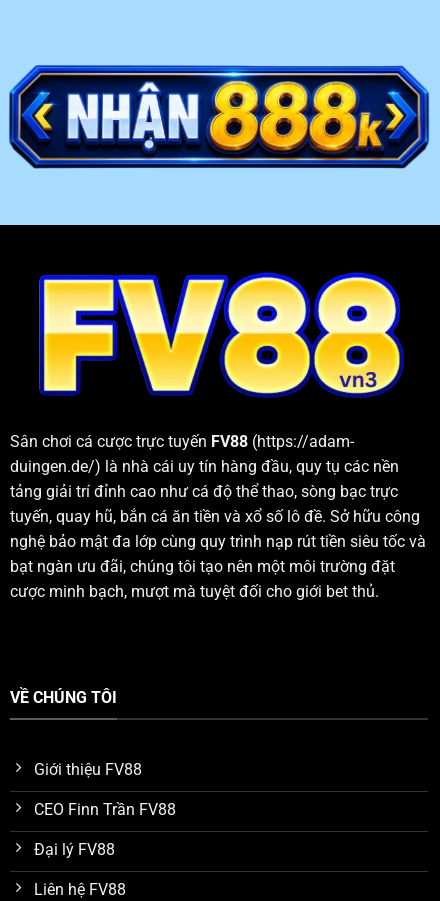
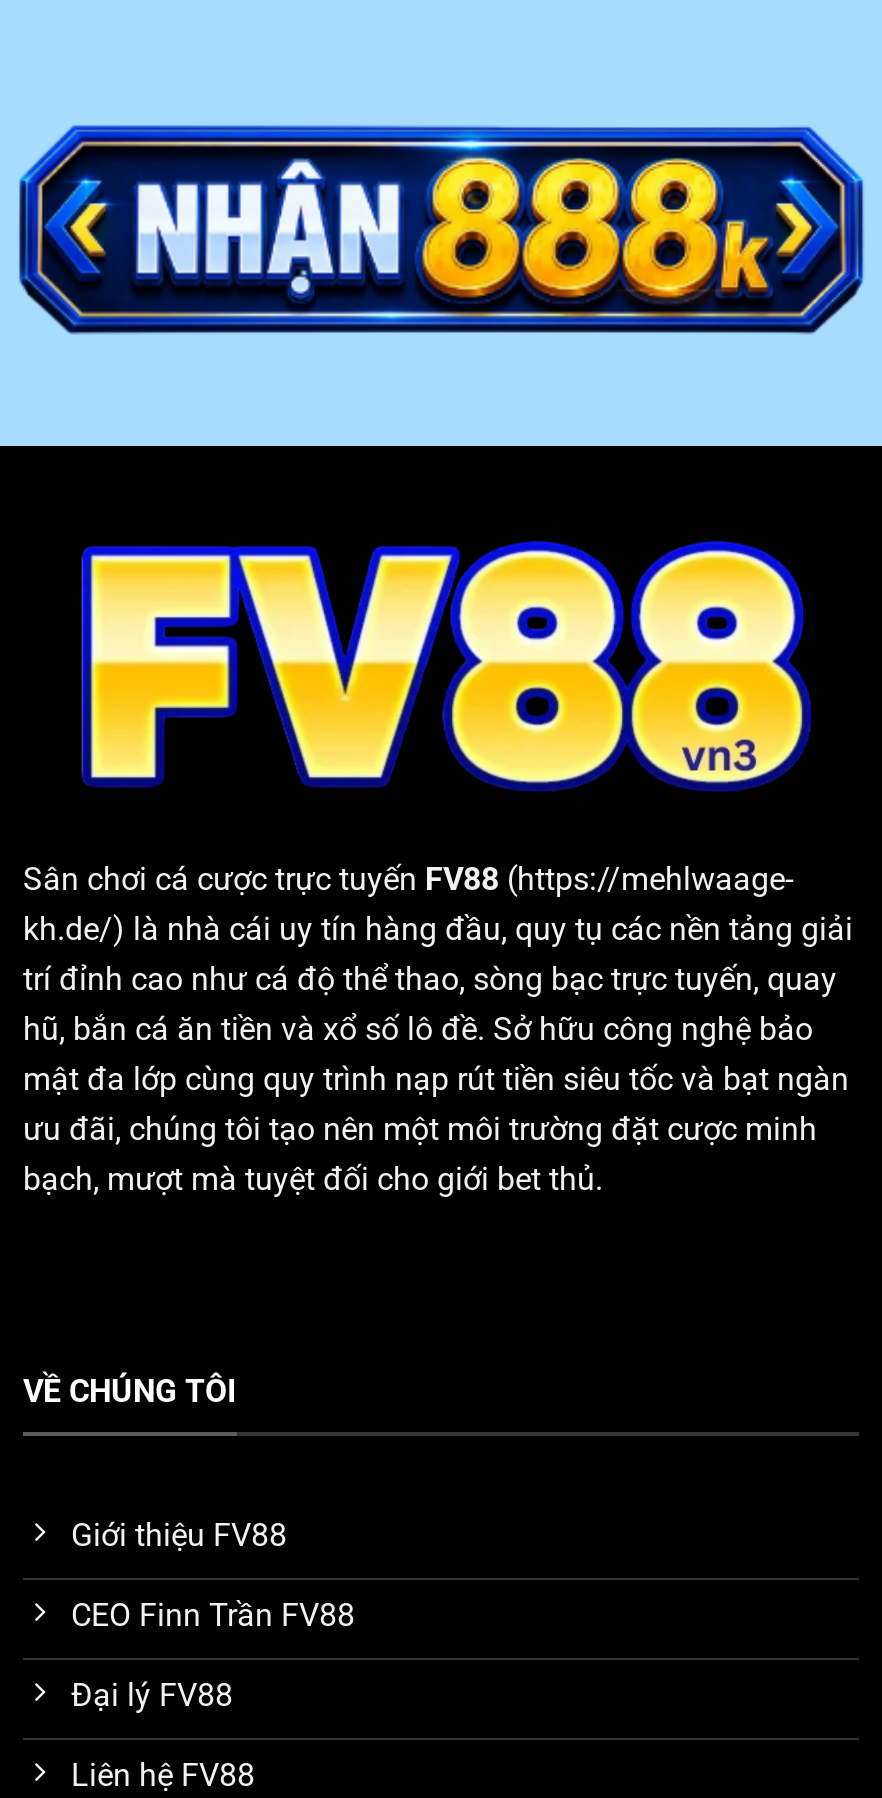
[10,432,426,601] Sân chơi cá cược trực tuyến FV88 (https://adam- | duingen.de/) là nhà cái uy tín hàng đầu, quy tụ các nền | tảng giải trí đỉnh cao như cá độ thể thao, sòng bạc trực | tuyến, quay hũ, bắn cá ăn tiền và xổ số lô đề. Sở hữu công | nghệ bảo mật đa lớp cùng quy trình nạp rút tiền siêu tốc và | bạt ngàn ưu đãi, chúng tôi tạo nên một môi trường đặt | cược minh bạch, mượt mà tuyệt đối cho giới bet thủ. -> [23,861,853,1199] Sân chơi cá cược trực tuyến FV88 (https://mehlwaage- | kh.de/) là nhà cái uy tín hàng đầu, quy tụ các nền tảng giải | trí đỉnh cao như cá độ thể thao, sòng bạc trực tuyến, quay | hũ, bắn cá ăn tiền và xổ số lô đề. Sở hữu công nghệ bảo | mật đa lớp cùng quy trình nạp rút tiền siêu tốc và bạt ngàn | ưu đãi, chúng tôi tạo nên một môi trường đặt cược minh | bạch, mượt mà tuyệt đối cho giới bet thủ.

